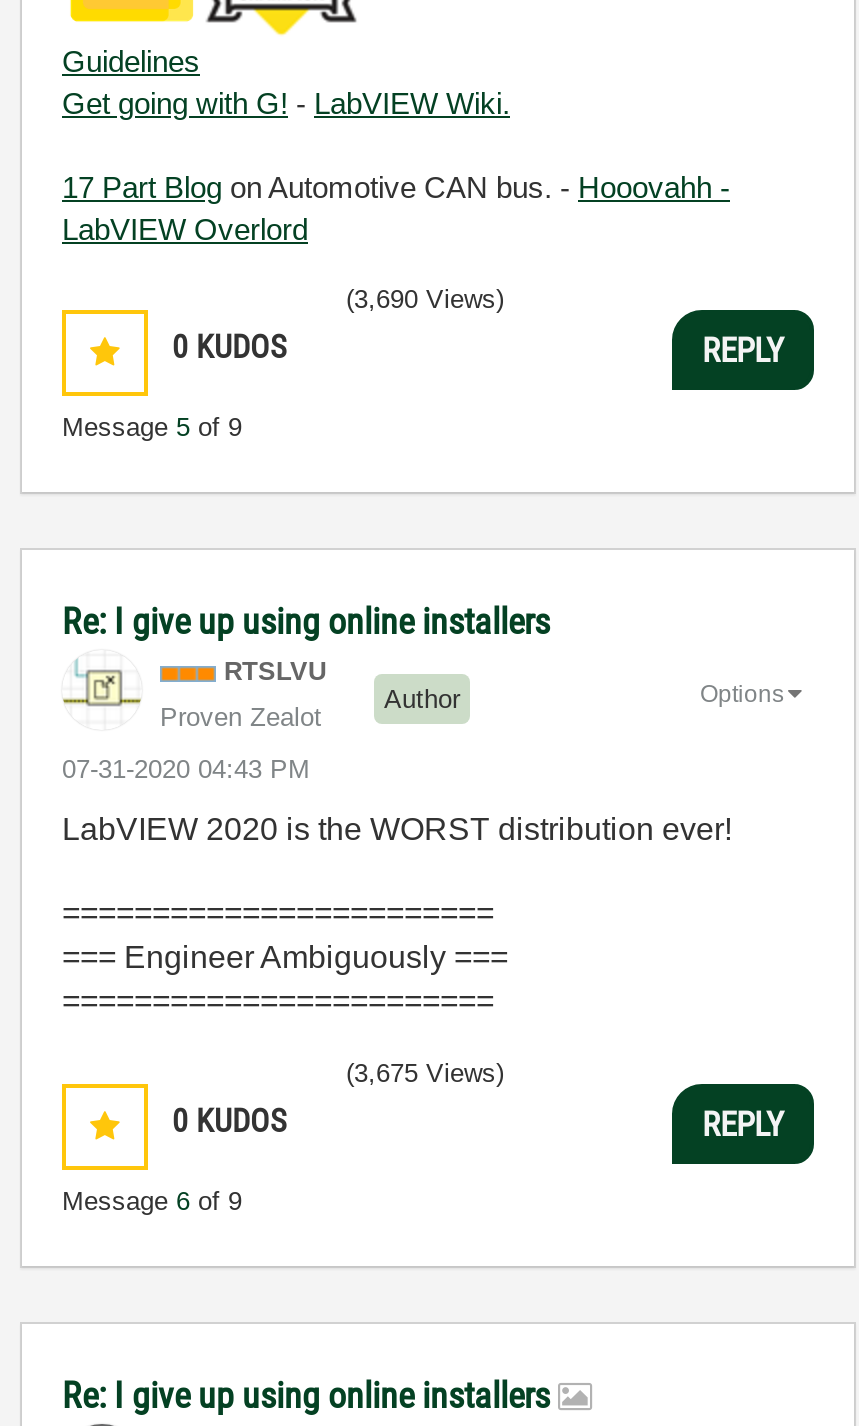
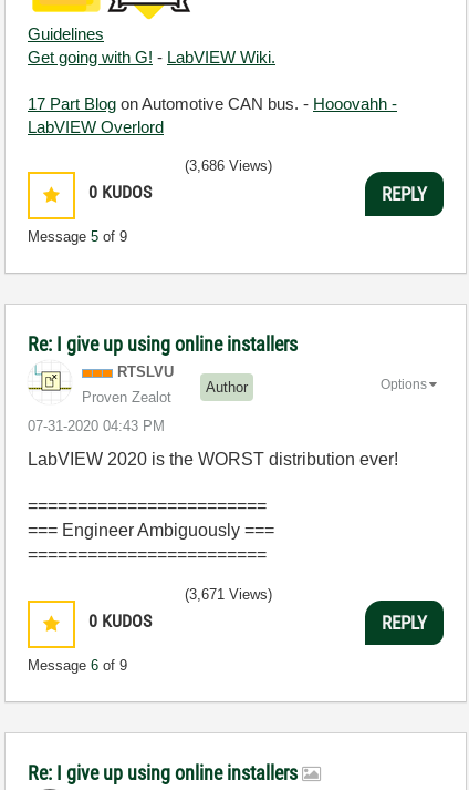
[346,284,504,314] (3,690 Views) -> [185,158,272,174] (3,686 Views)
[346,1058,504,1088] (3,675 Views) -> [185,586,272,603] (3,671 Views)

